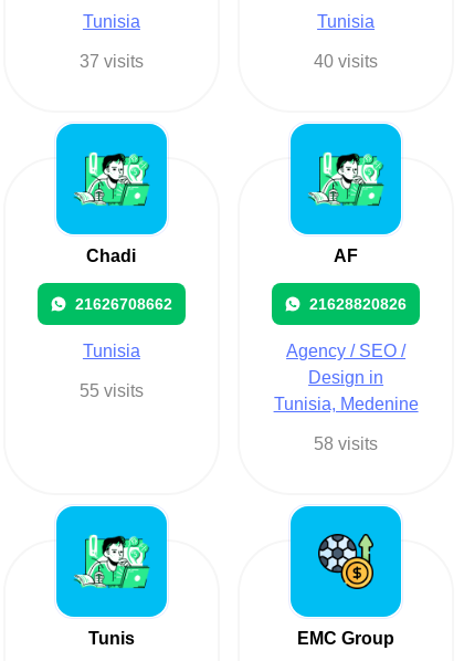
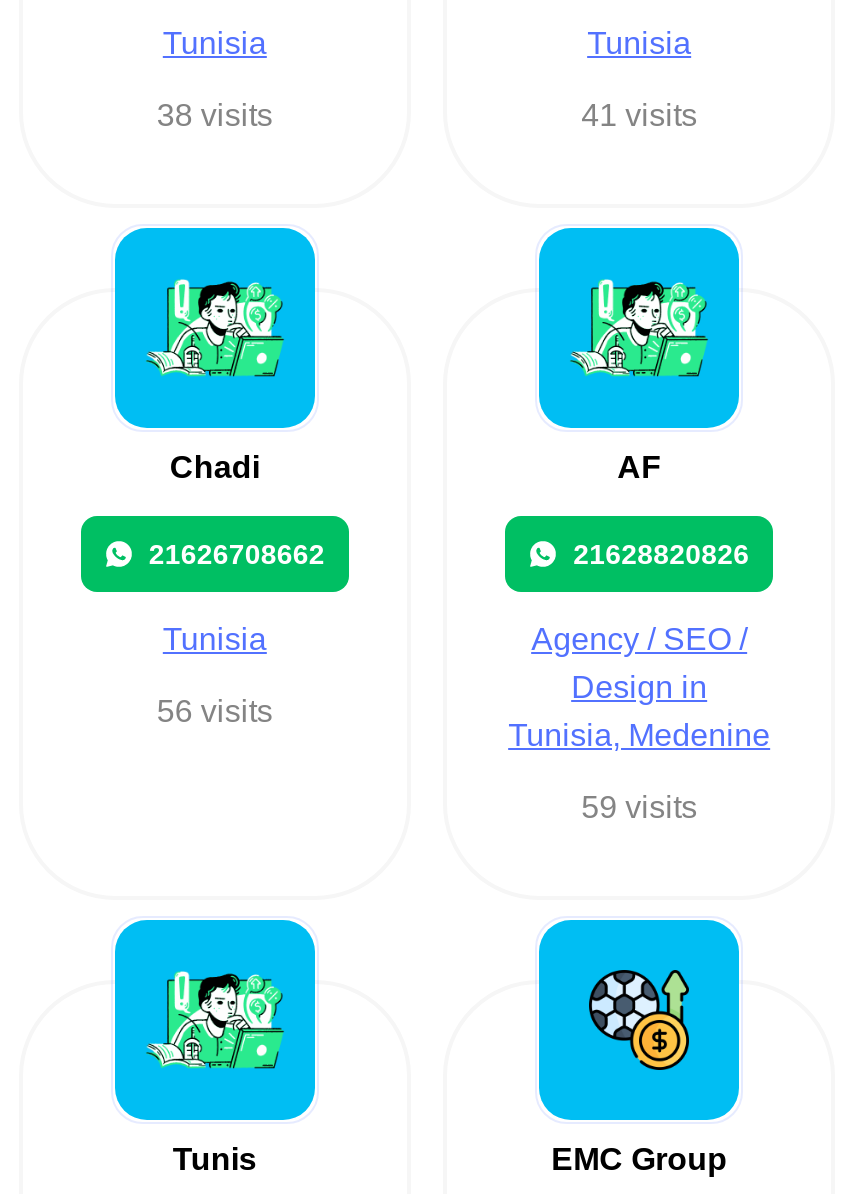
[79,52,144,71] 37 visits -> [157,98,273,132] 38 visits
[314,52,378,71] 40 visits -> [581,98,697,132] 41 visits
[79,381,144,400] 55 visits -> [157,694,273,728] 56 visits
[314,434,378,453] 58 visits -> [581,790,697,824] 59 visits

